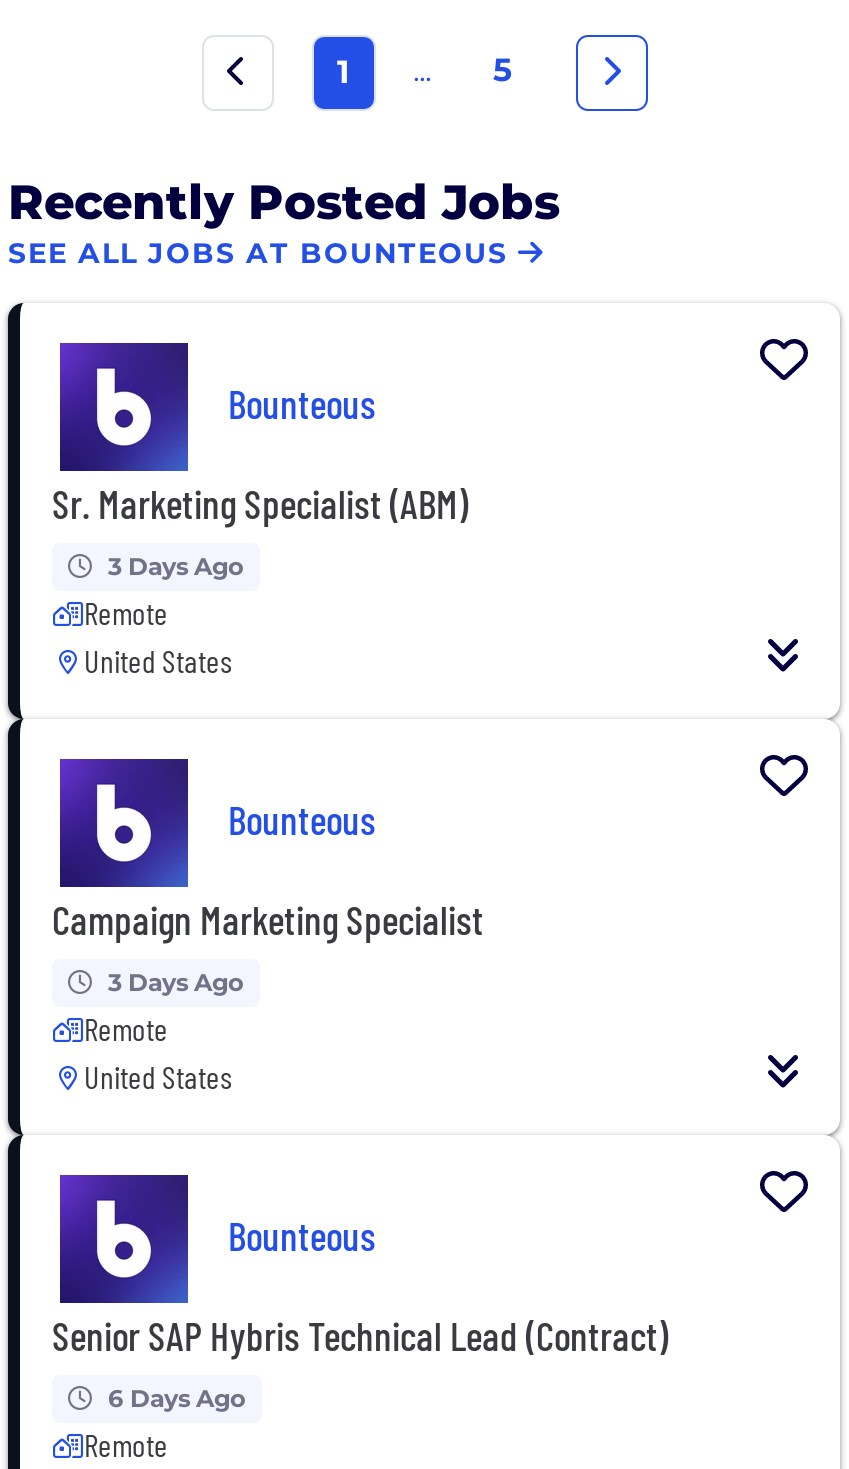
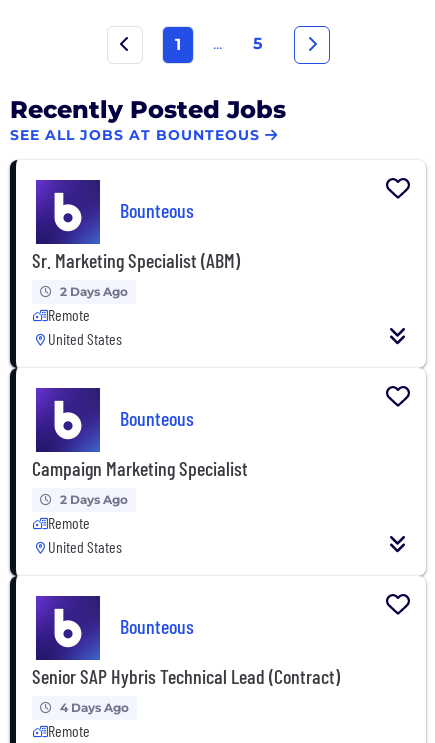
[108,550,244,580] 3 Days Ago -> [60,284,128,299] 2 Days Ago
[108,966,244,996] 3 Days Ago -> [60,492,128,507] 2 Days Ago
[108,1382,246,1412] 6 Days Ago -> [60,700,129,715] 4 Days Ago

